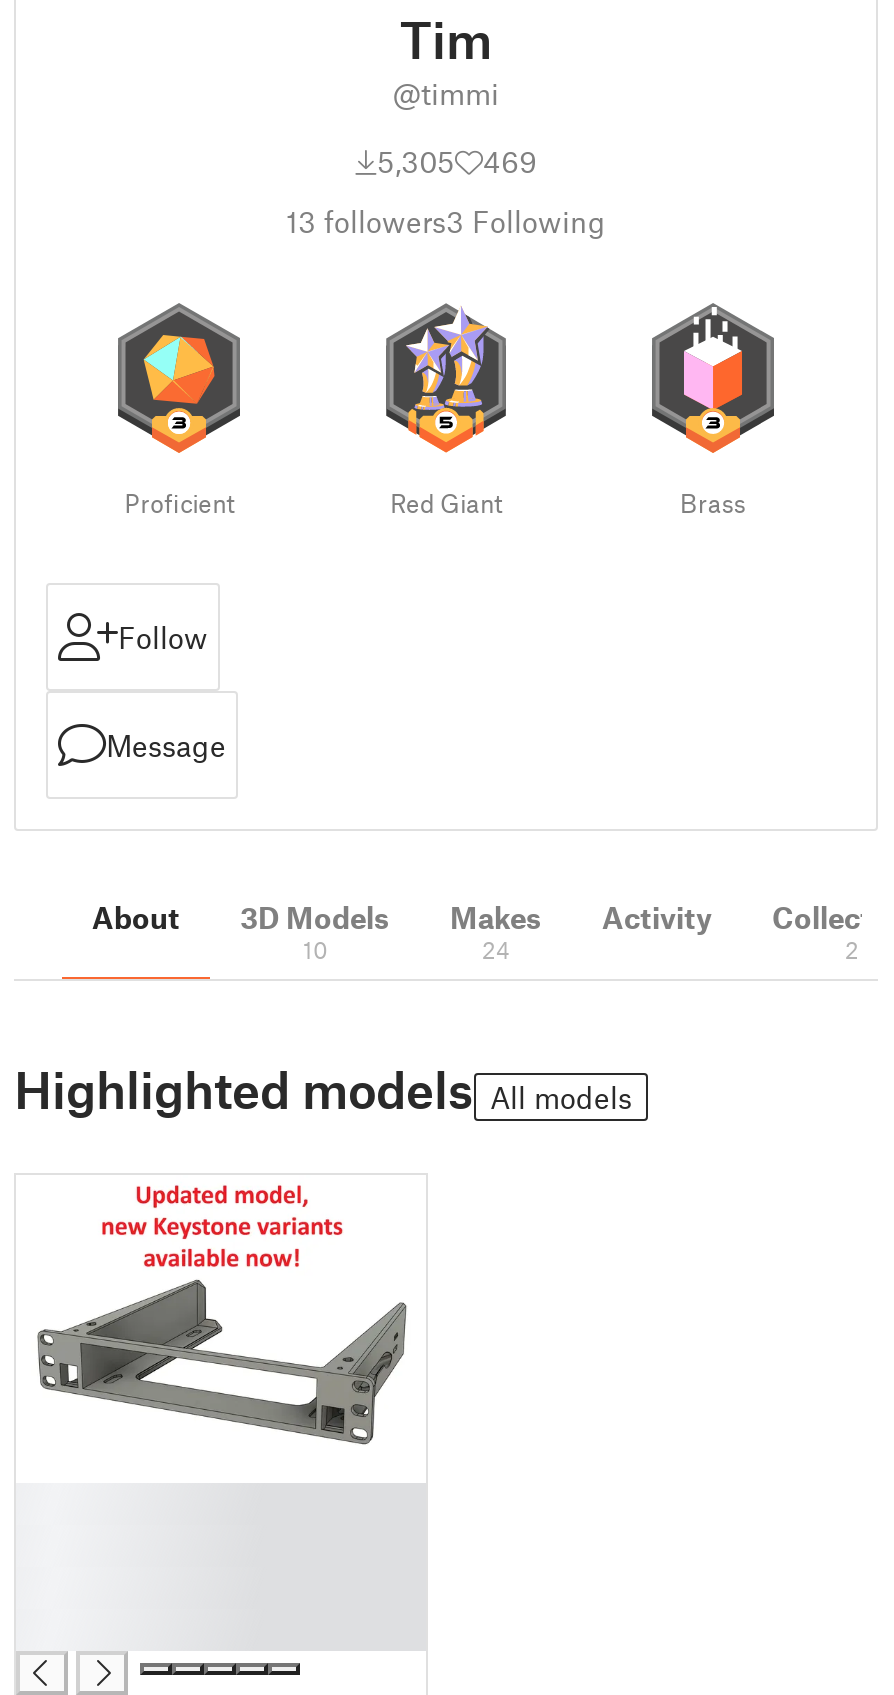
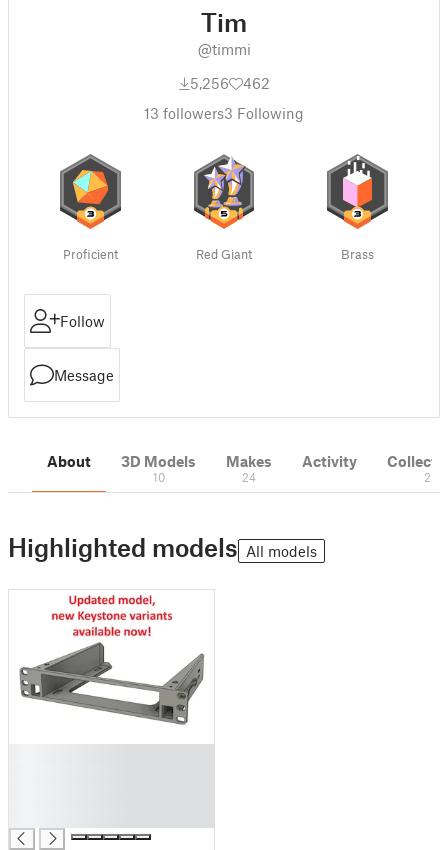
[377,143,455,179] 5,305 -> [189,74,228,92] 5,256
[483,143,537,179] 469 -> [242,74,269,92] 462

